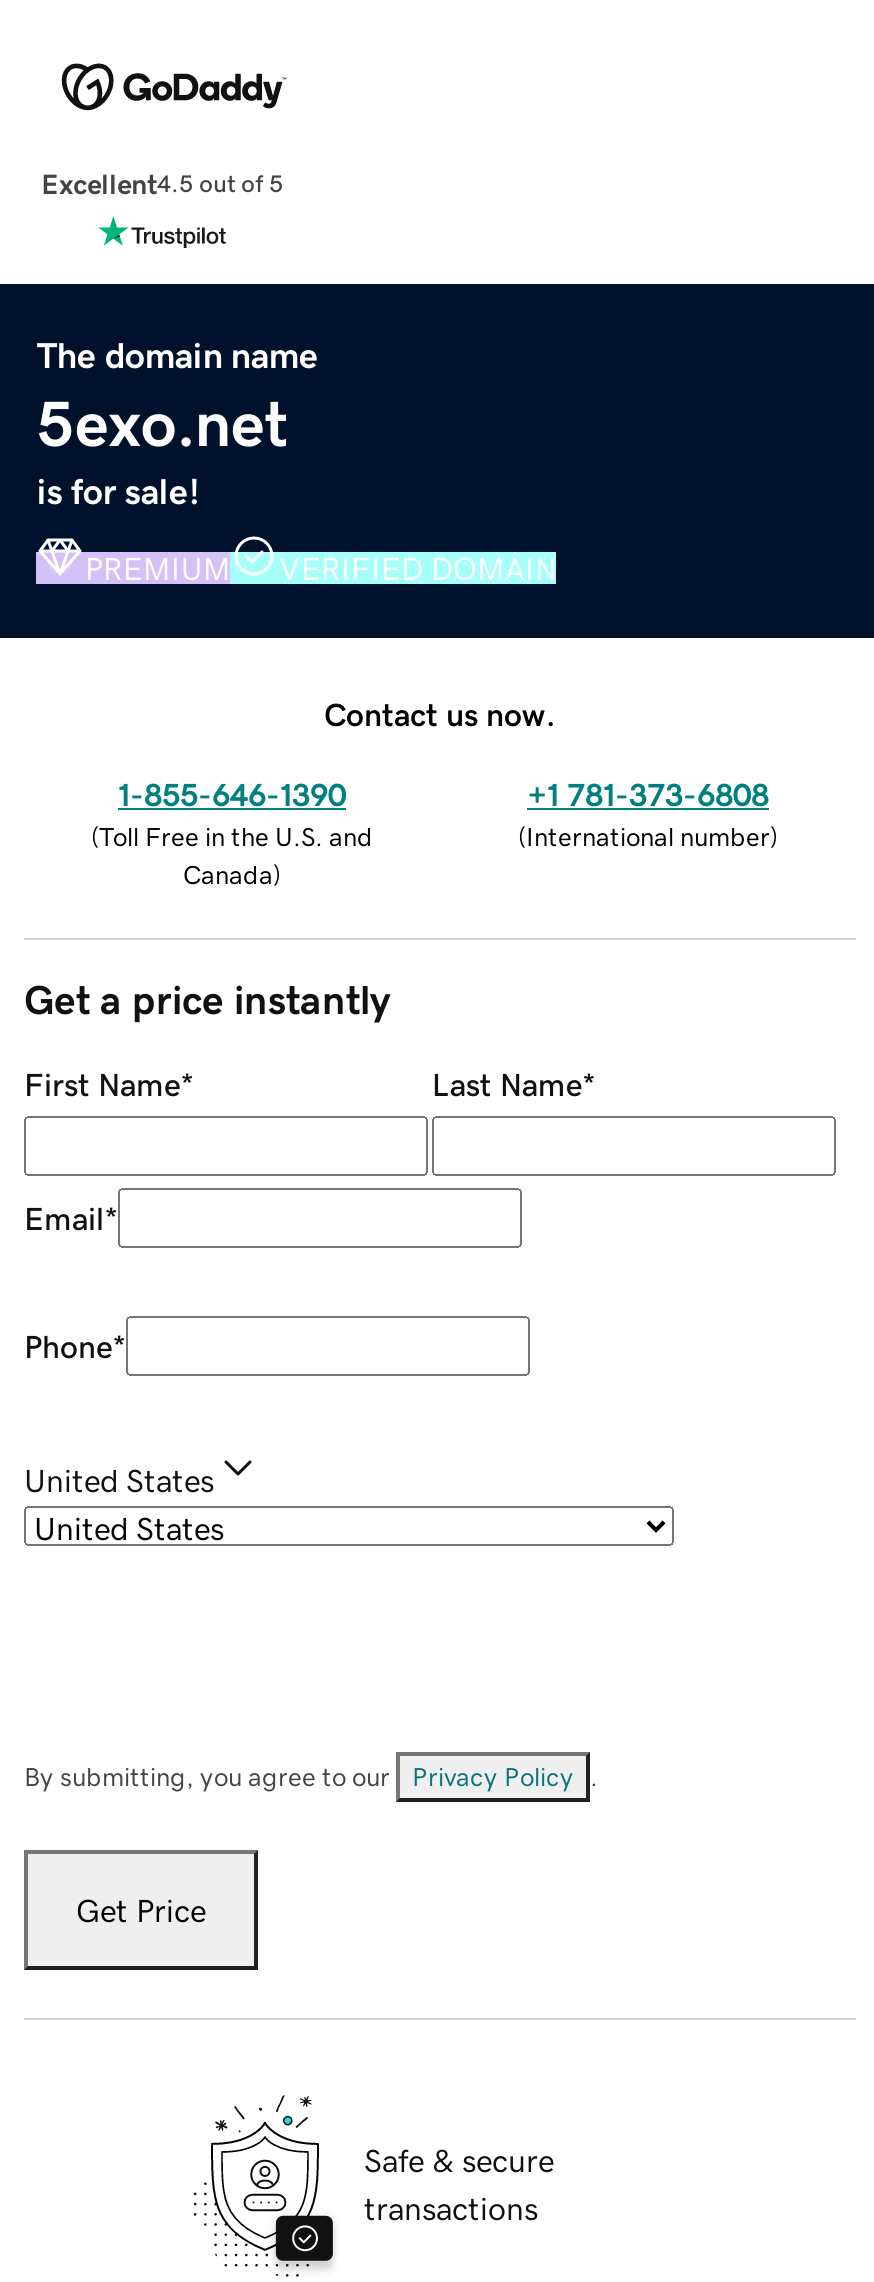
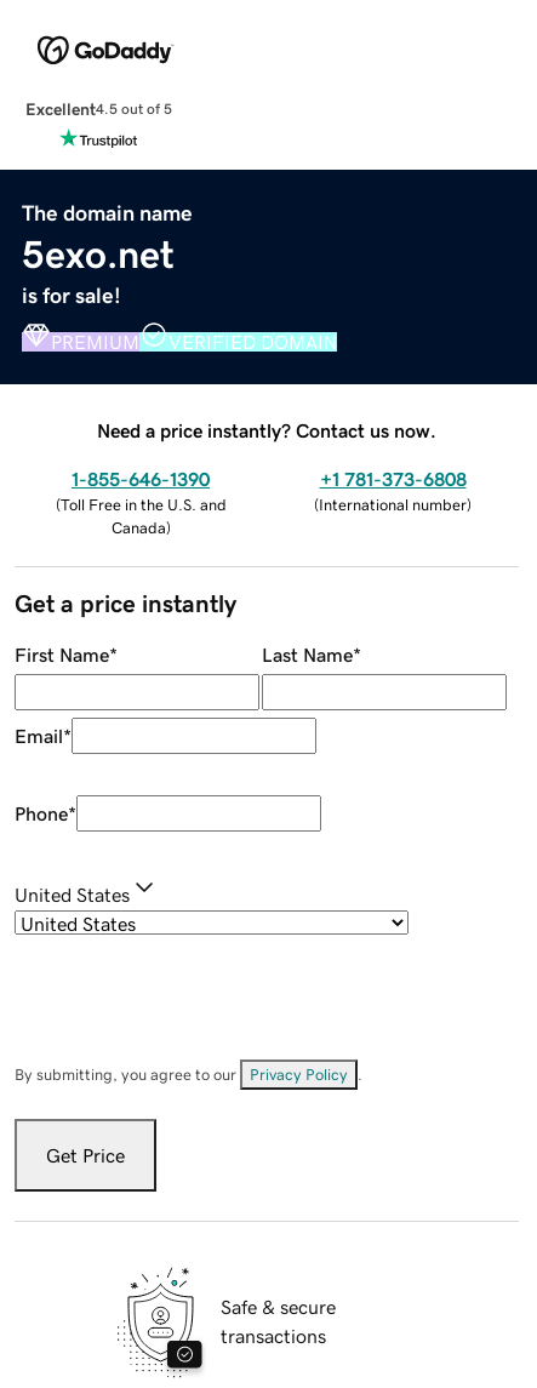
[324,697,556,729] Contact us now. -> [97,420,436,440] Need a price instantly? Contact us now.

